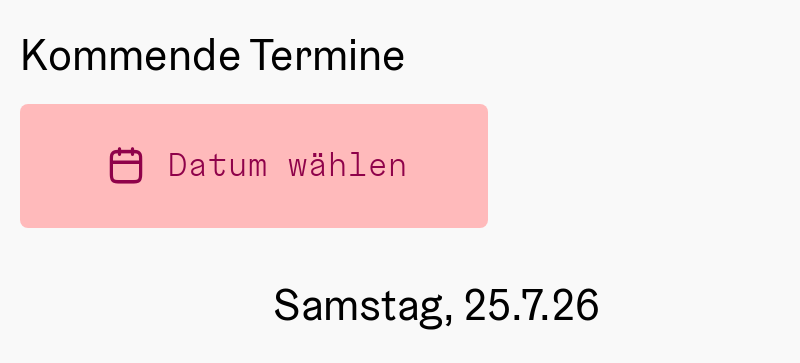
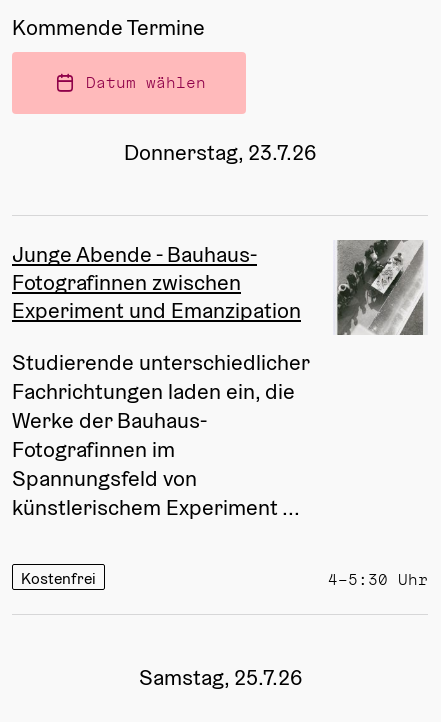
none -> [12,239,428,590] [image] | Junge Abende - Bauhaus- | Fotografinnen zwischen | Experiment und Emanzipation | Studierende unterschiedlicher | Fachrichtungen laden ein, die | Werke der Bauhaus- | Fotografinnen im | Spannungsfeld von | künstlerischem Experiment ... | Kostenfrei | 4–5:30 Uhr
none -> [124,138,316,166] Donnerstag, 23.7.26

